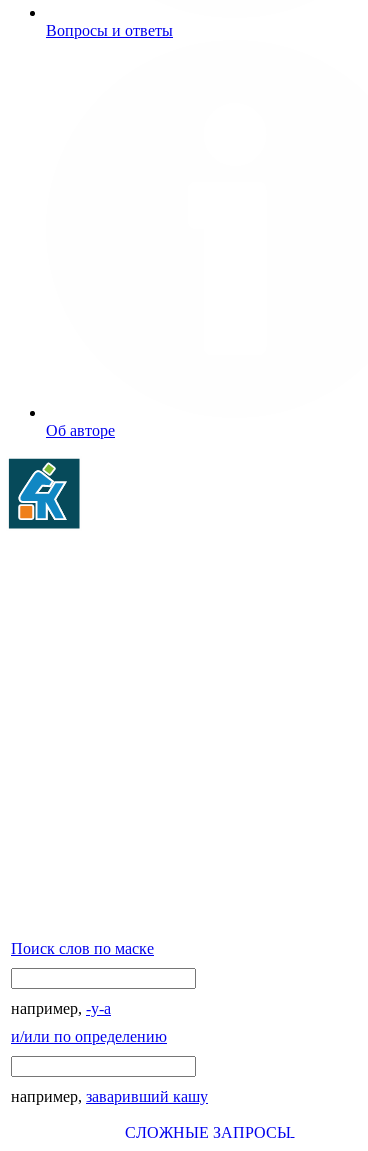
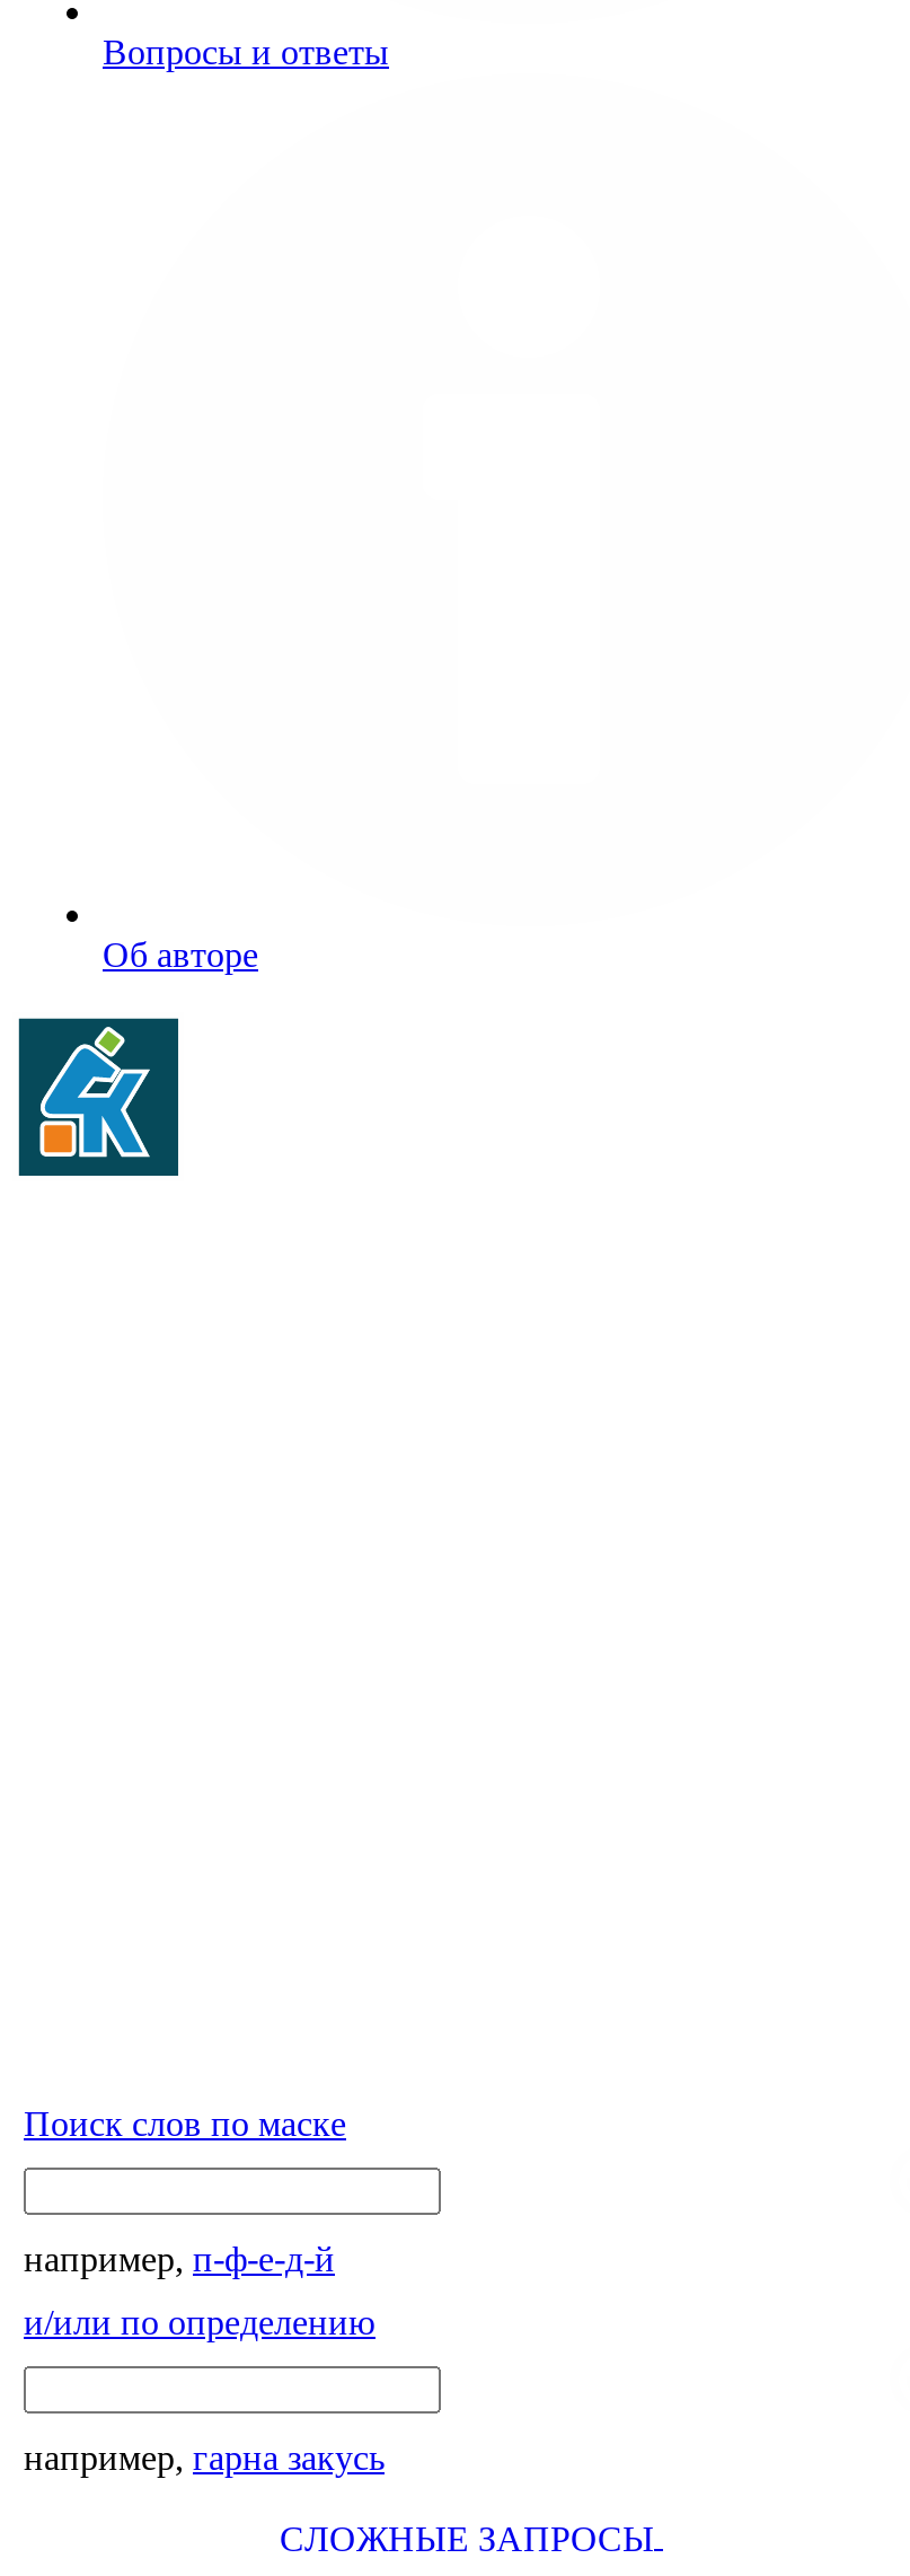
[11,1000,111,1017] например, -у-а -> [24,2240,335,2279] например, п-ф-е-д-й
[11,1088,208,1105] например, заваривший кашу -> [24,2439,385,2477] например, гарна закусь

